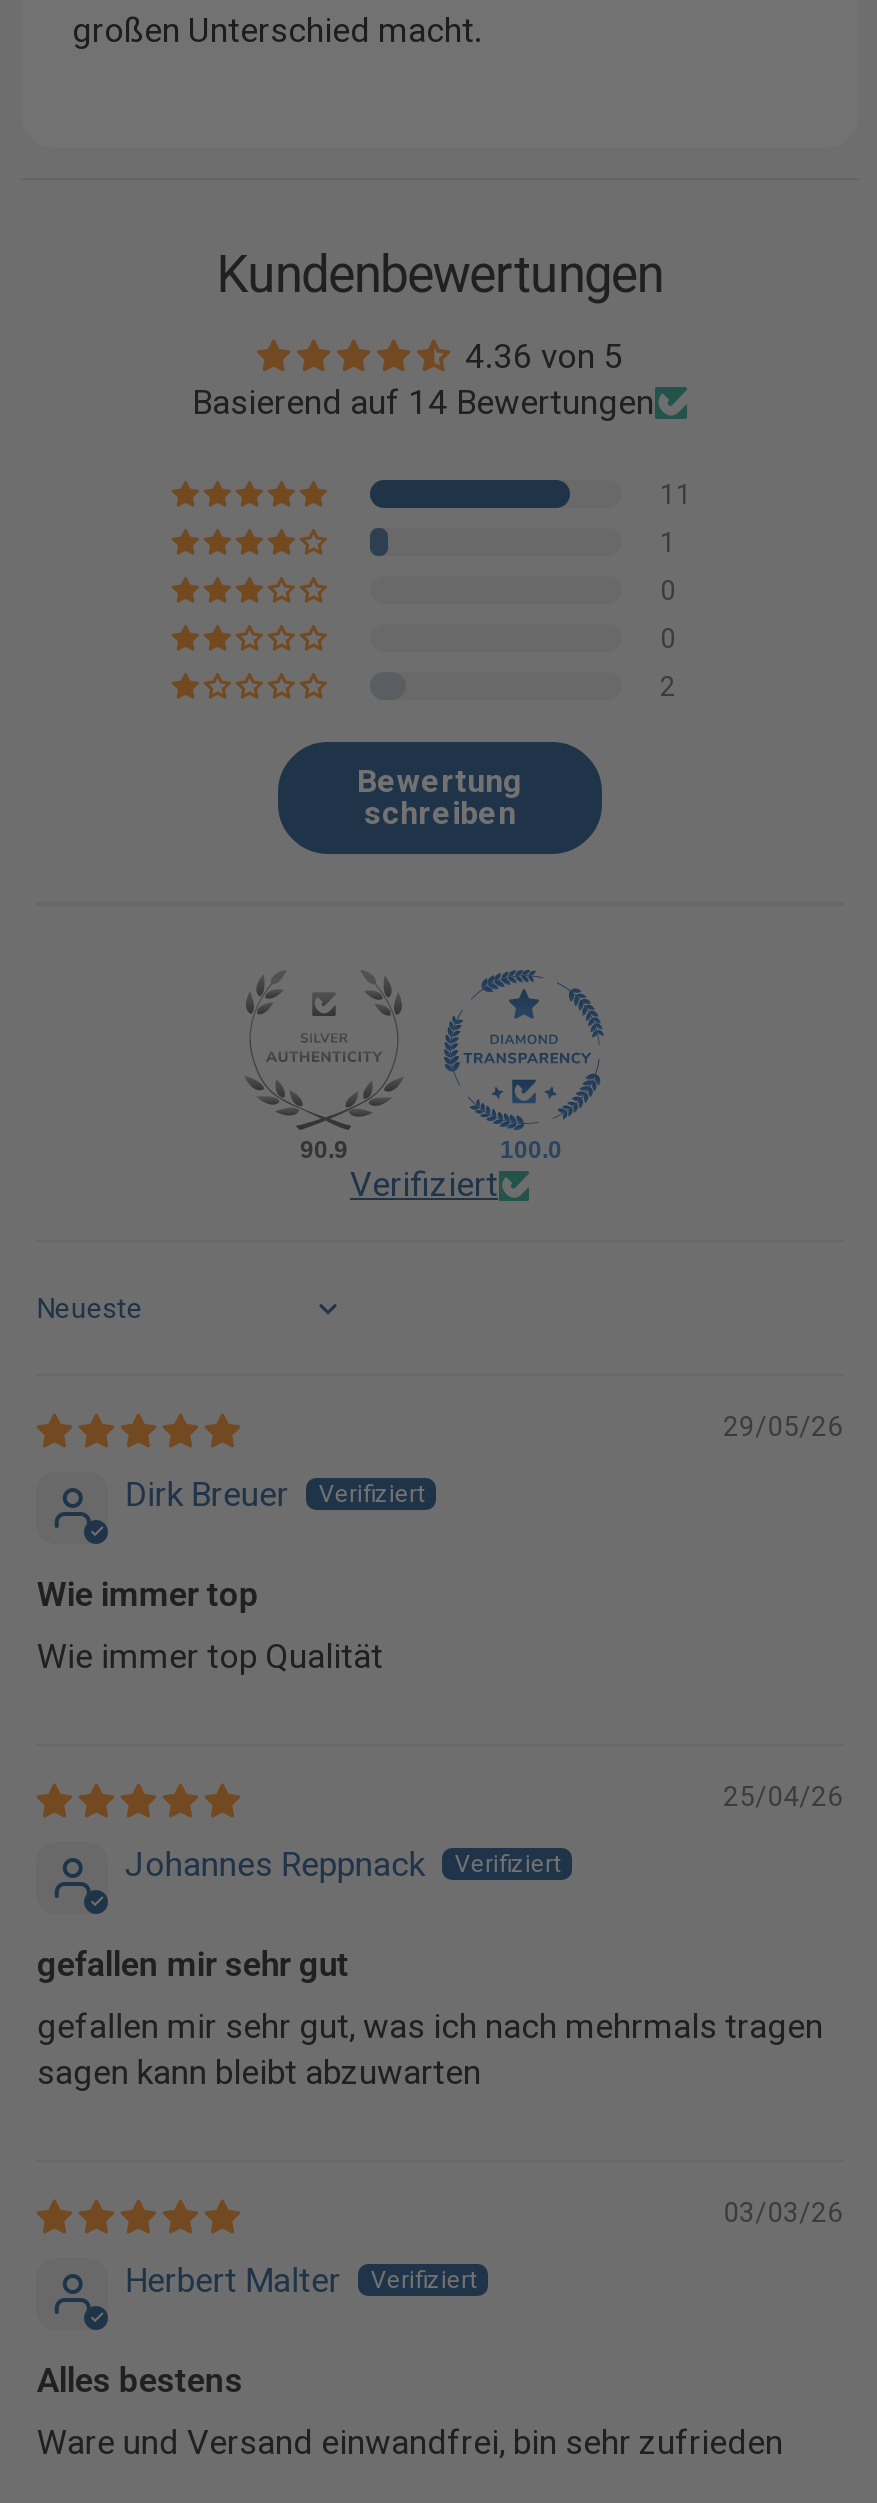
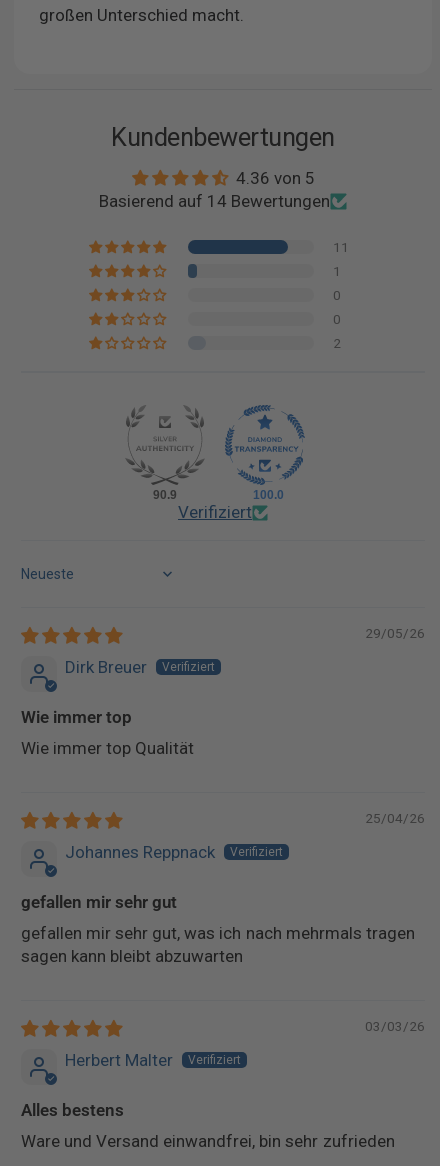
[357,762,523,832] Bewertung | schreiben -> none

